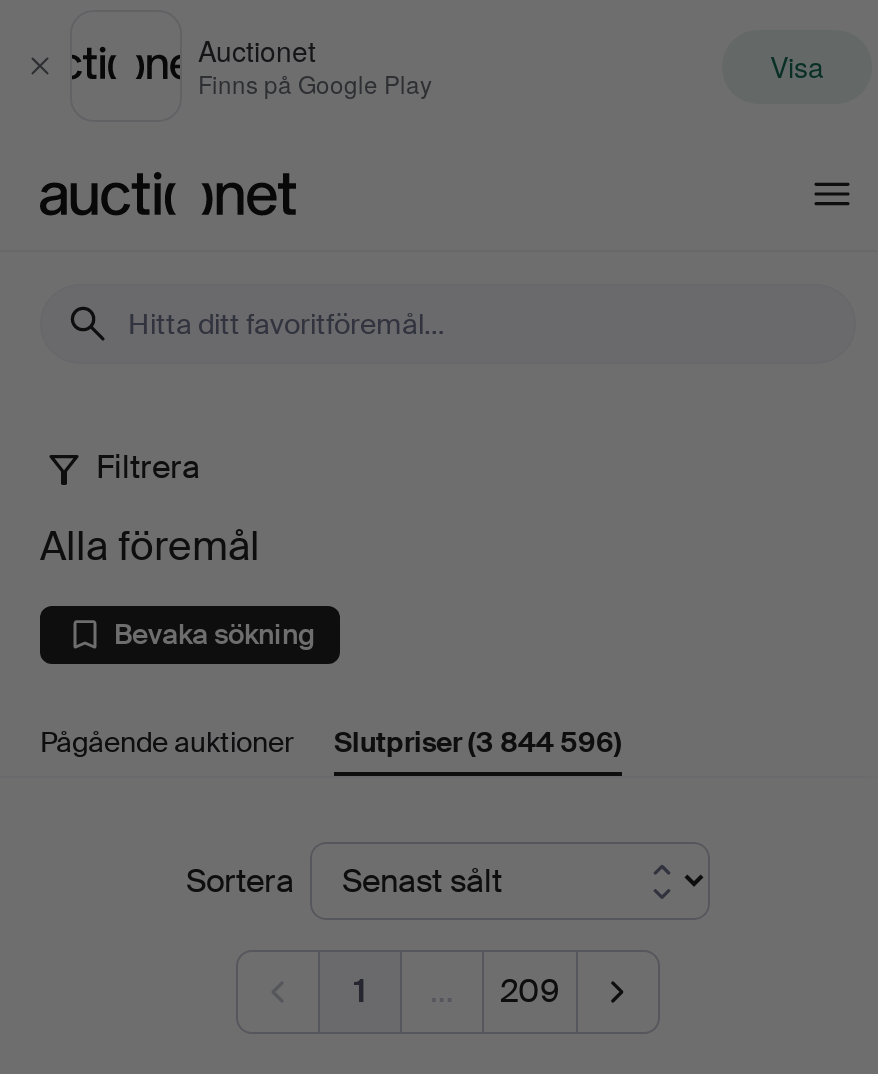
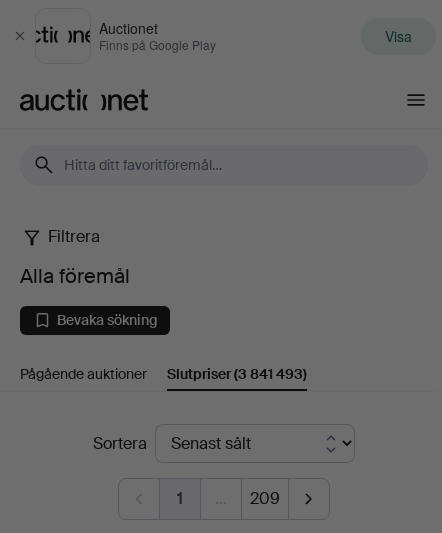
[40,723,622,759] Pågående auktioner Slutpriser(3 844 596) -> [20,365,307,383] Pågående auktioner Slutpriser(3 841 493)

